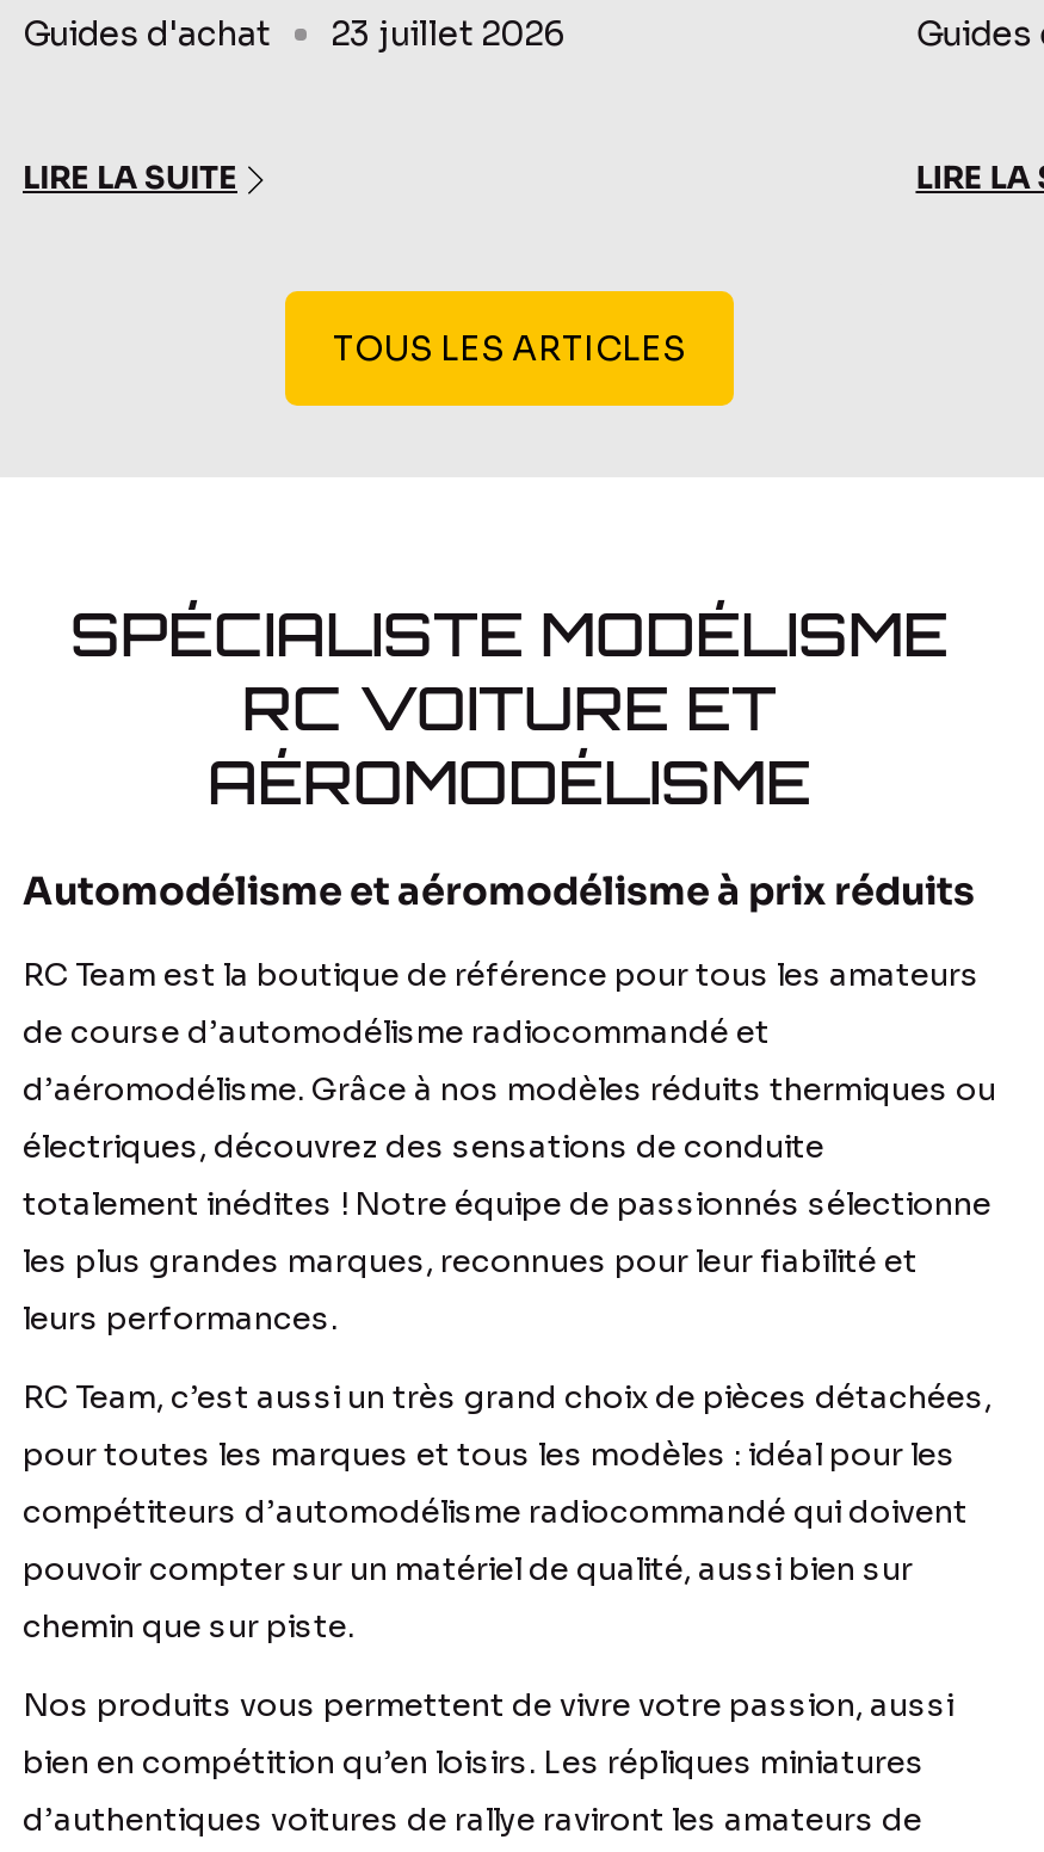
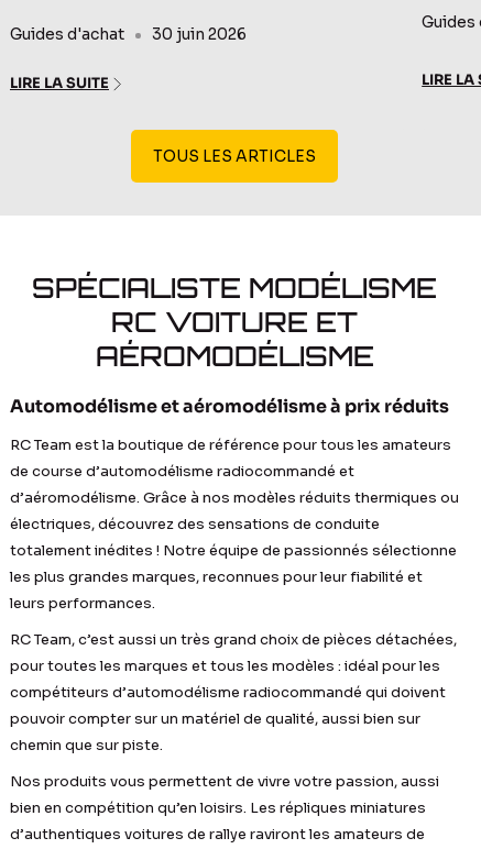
[23,12,564,55] Guides d'achat 23 juillet 2026 -> [10,25,247,44] Guides d'achat 30 juin 2026

